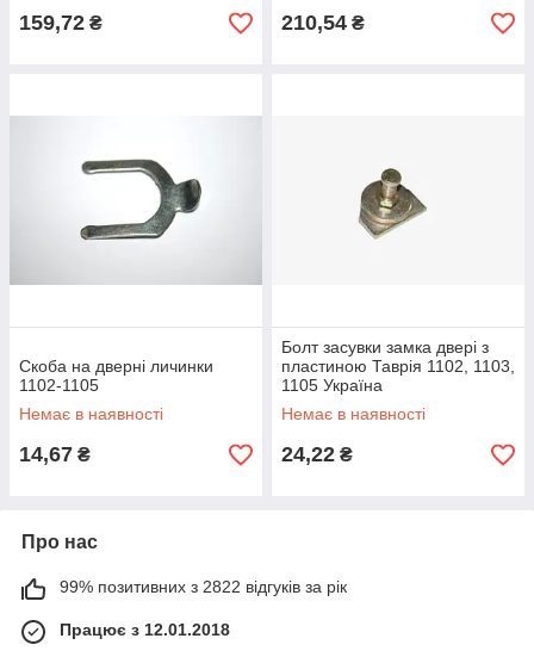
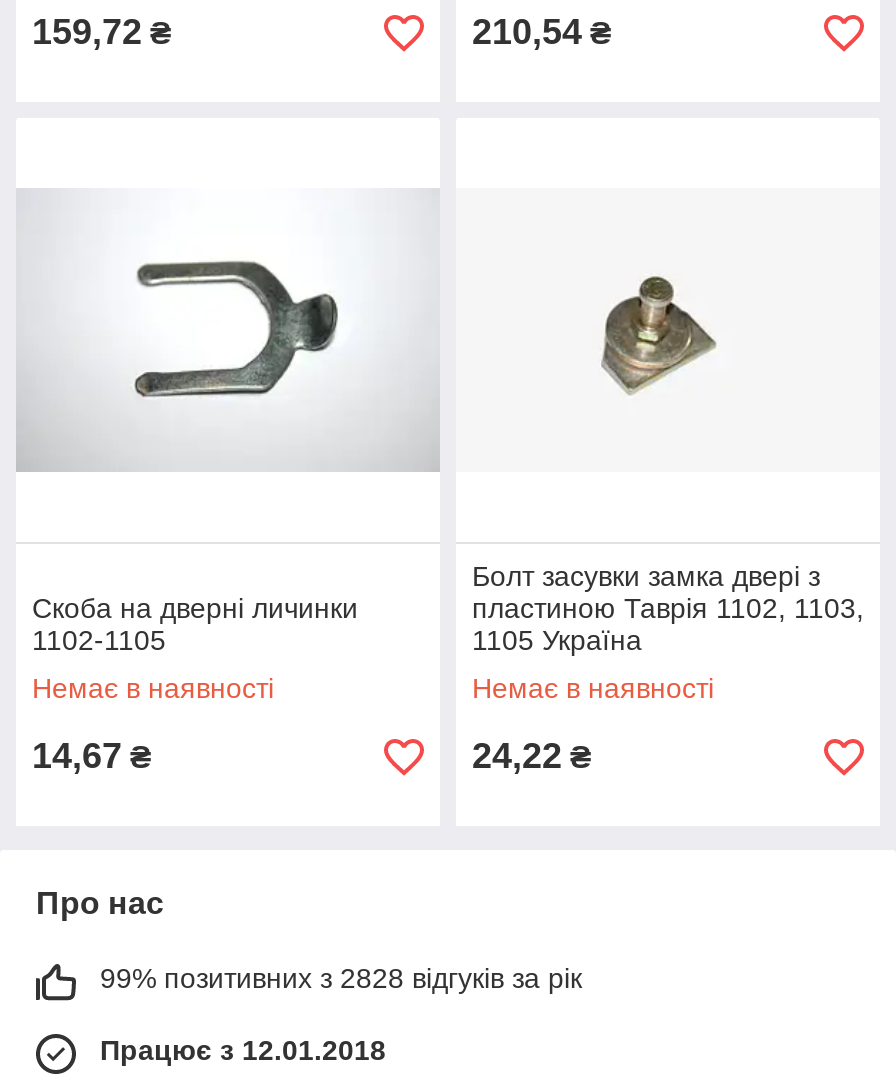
[60,577,347,596] 99% позитивних з 2822 відгуків за рік -> [100,962,582,994] 99% позитивних з 2828 відгуків за рік

